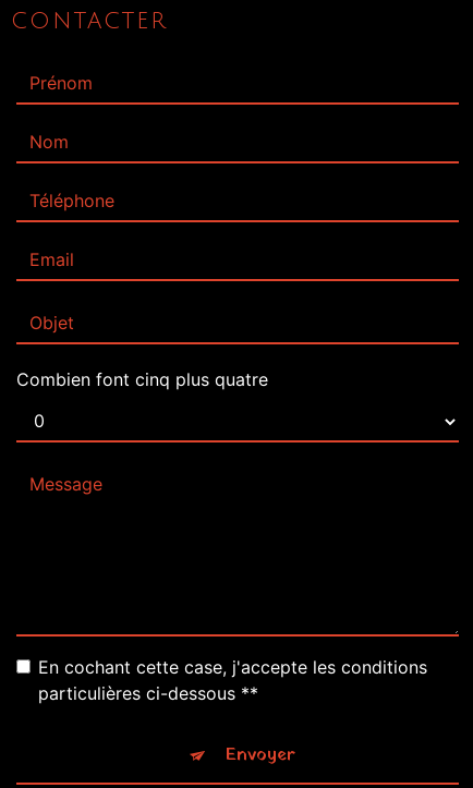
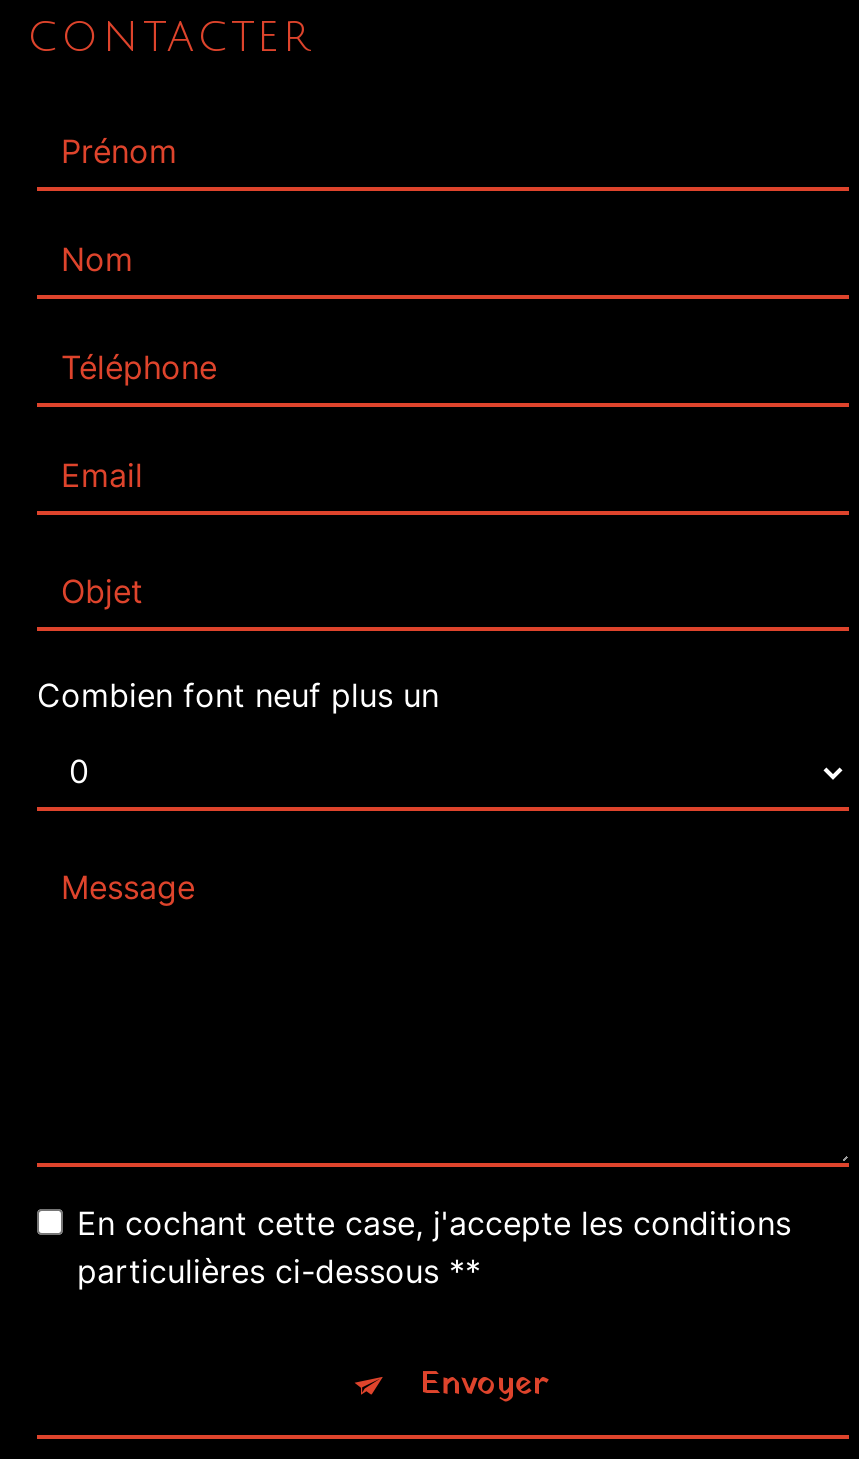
[16,368,268,390] Combien font cinq plus quatre -> [37,675,439,715] Combien font neuf plus un

